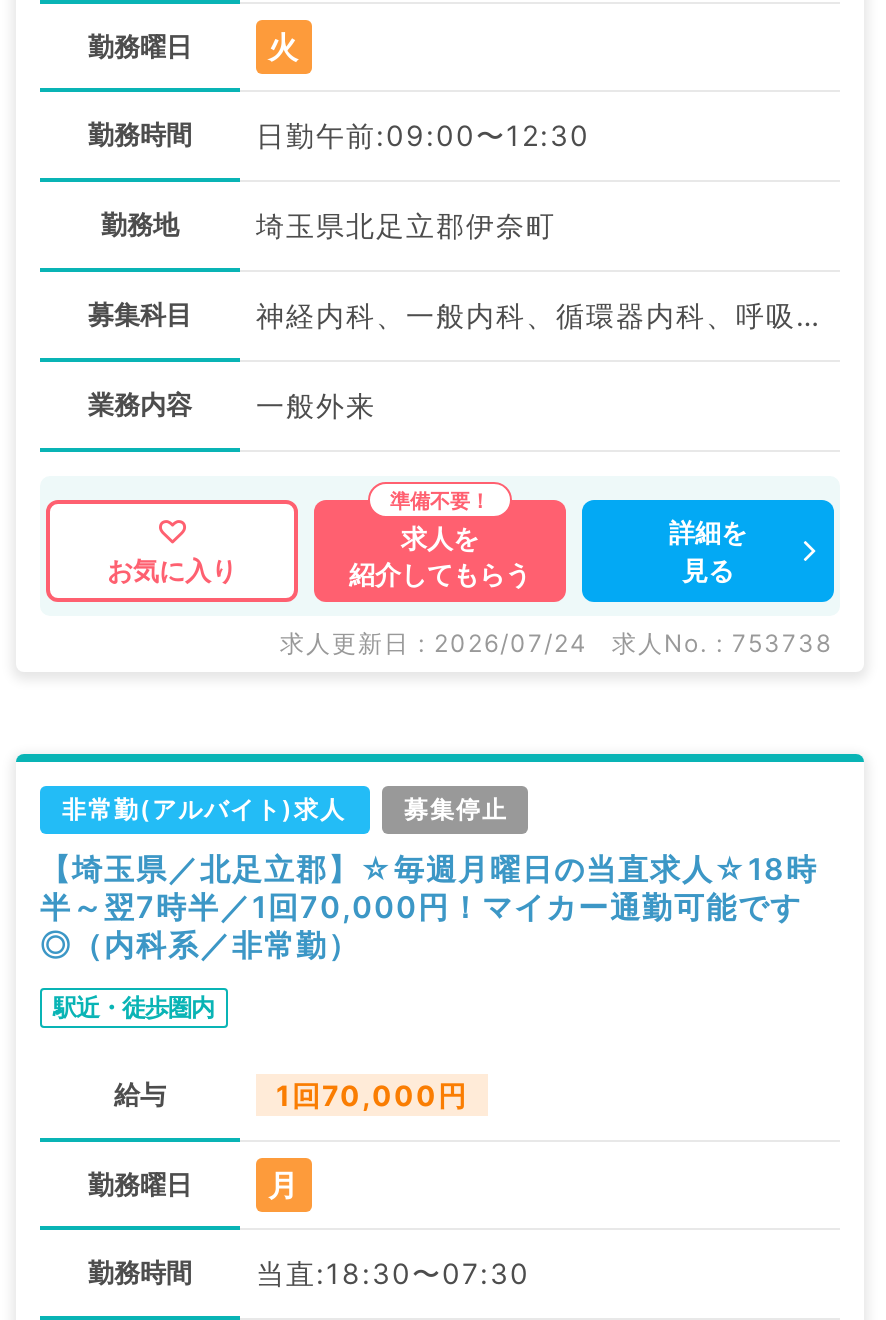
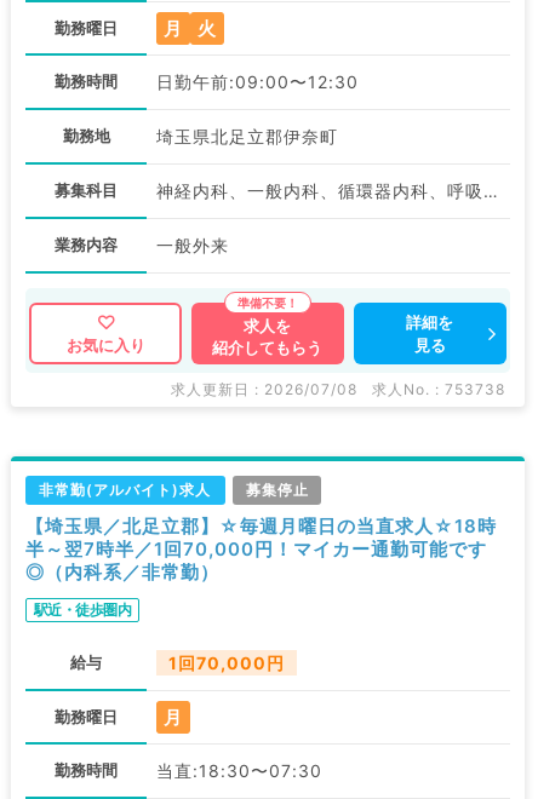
none -> [164,17,183,40] 月
[280,628,832,658] 求人更新日 : 2026/07/24 求人No. : 753738 -> [171,380,505,398] 求人更新日 : 2026/07/08 求人No. : 753738

